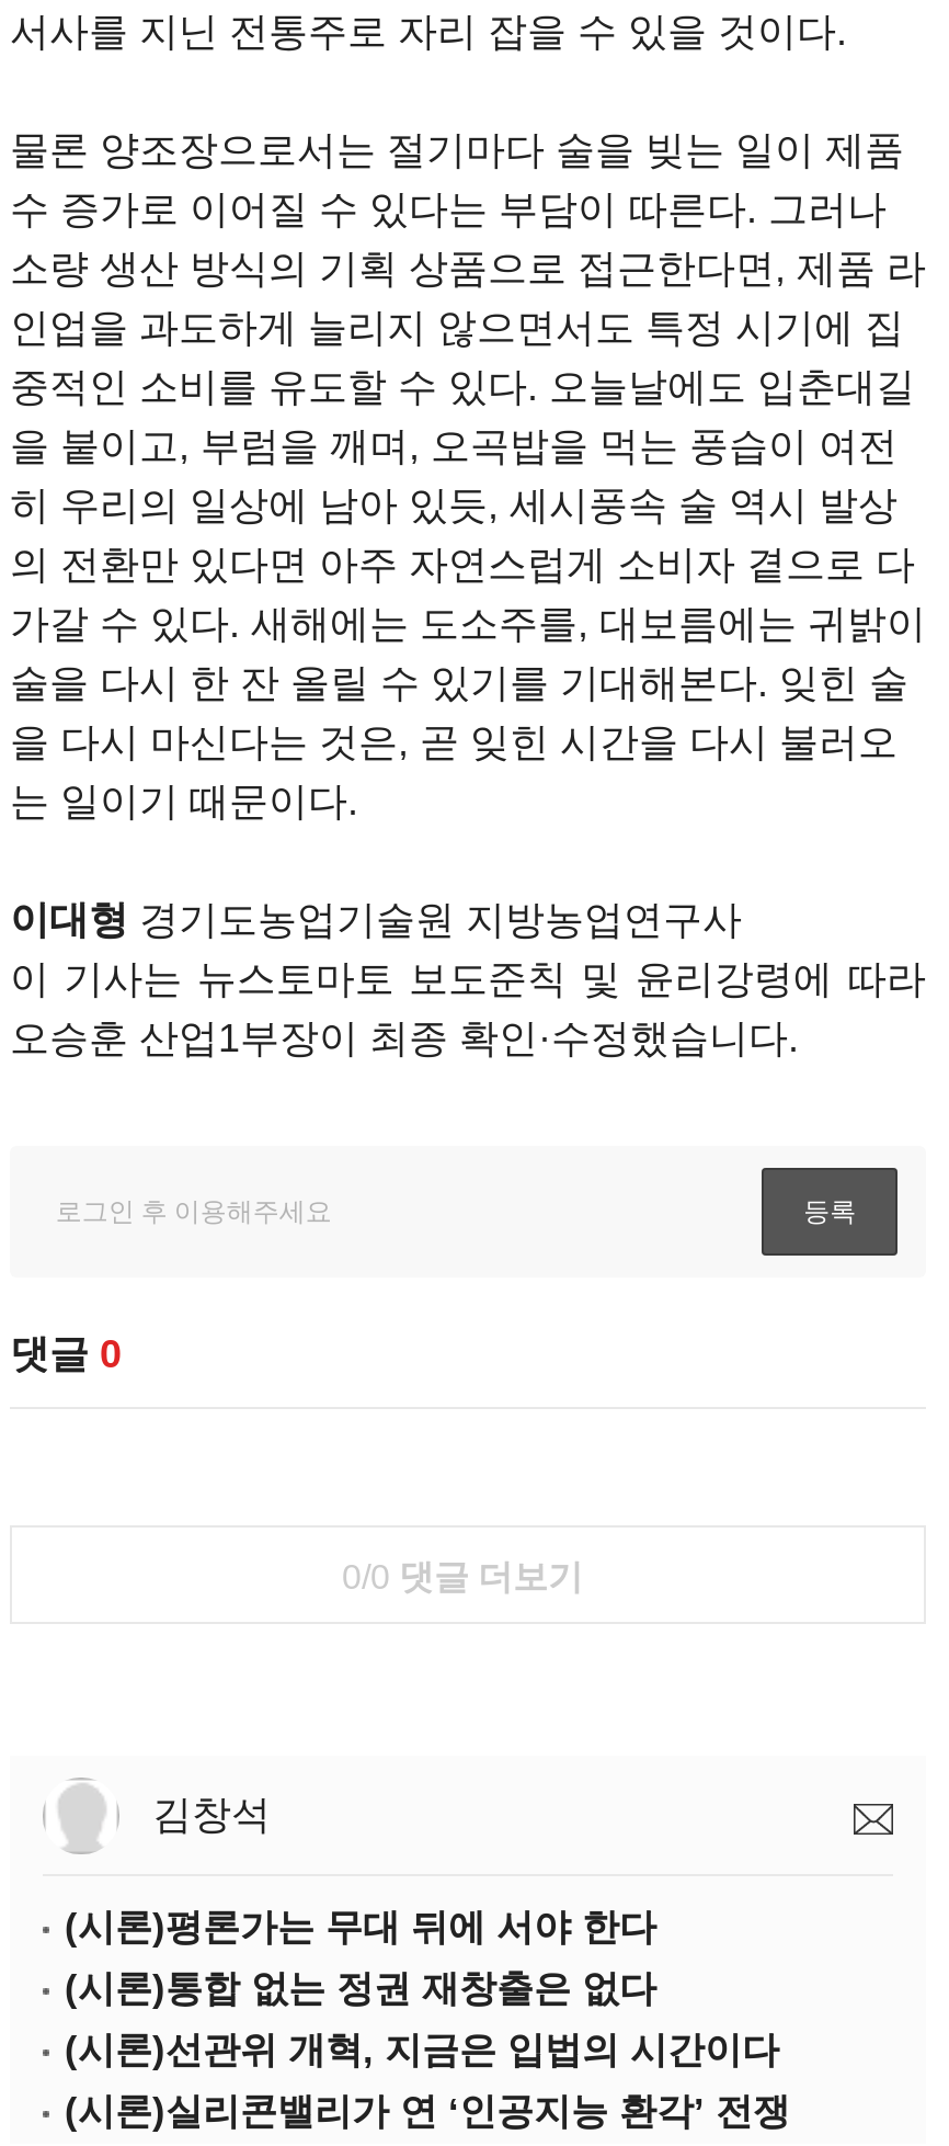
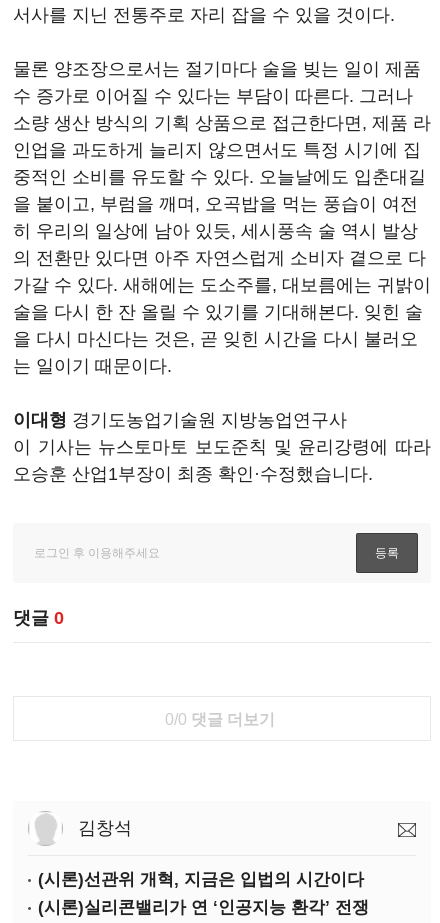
[65,1907,656,2010] (시론)평론가는 무대 뒤에 서야 한다 | (시론)통합 없는 정권 재창출은 없다 -> none

